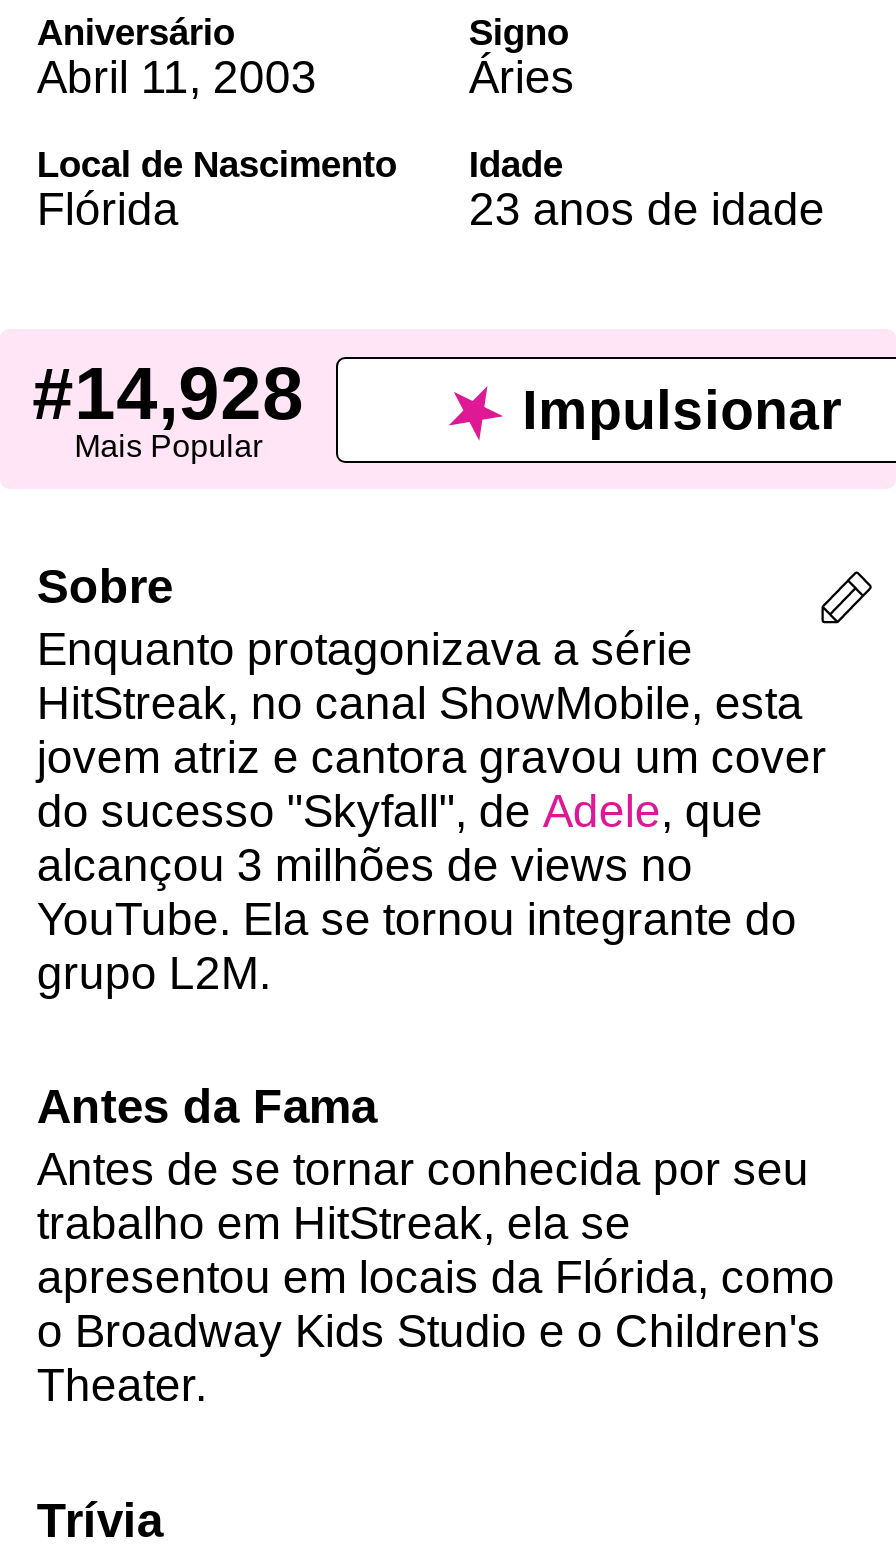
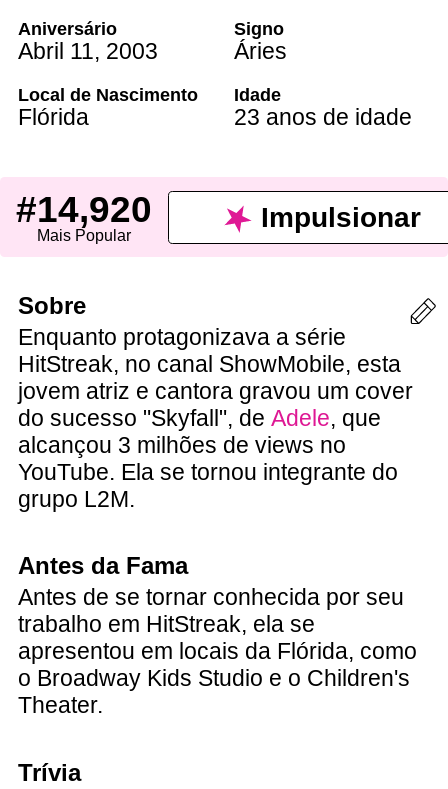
[32,352,304,434] #14,928 -> [16,188,152,229] #14,920

